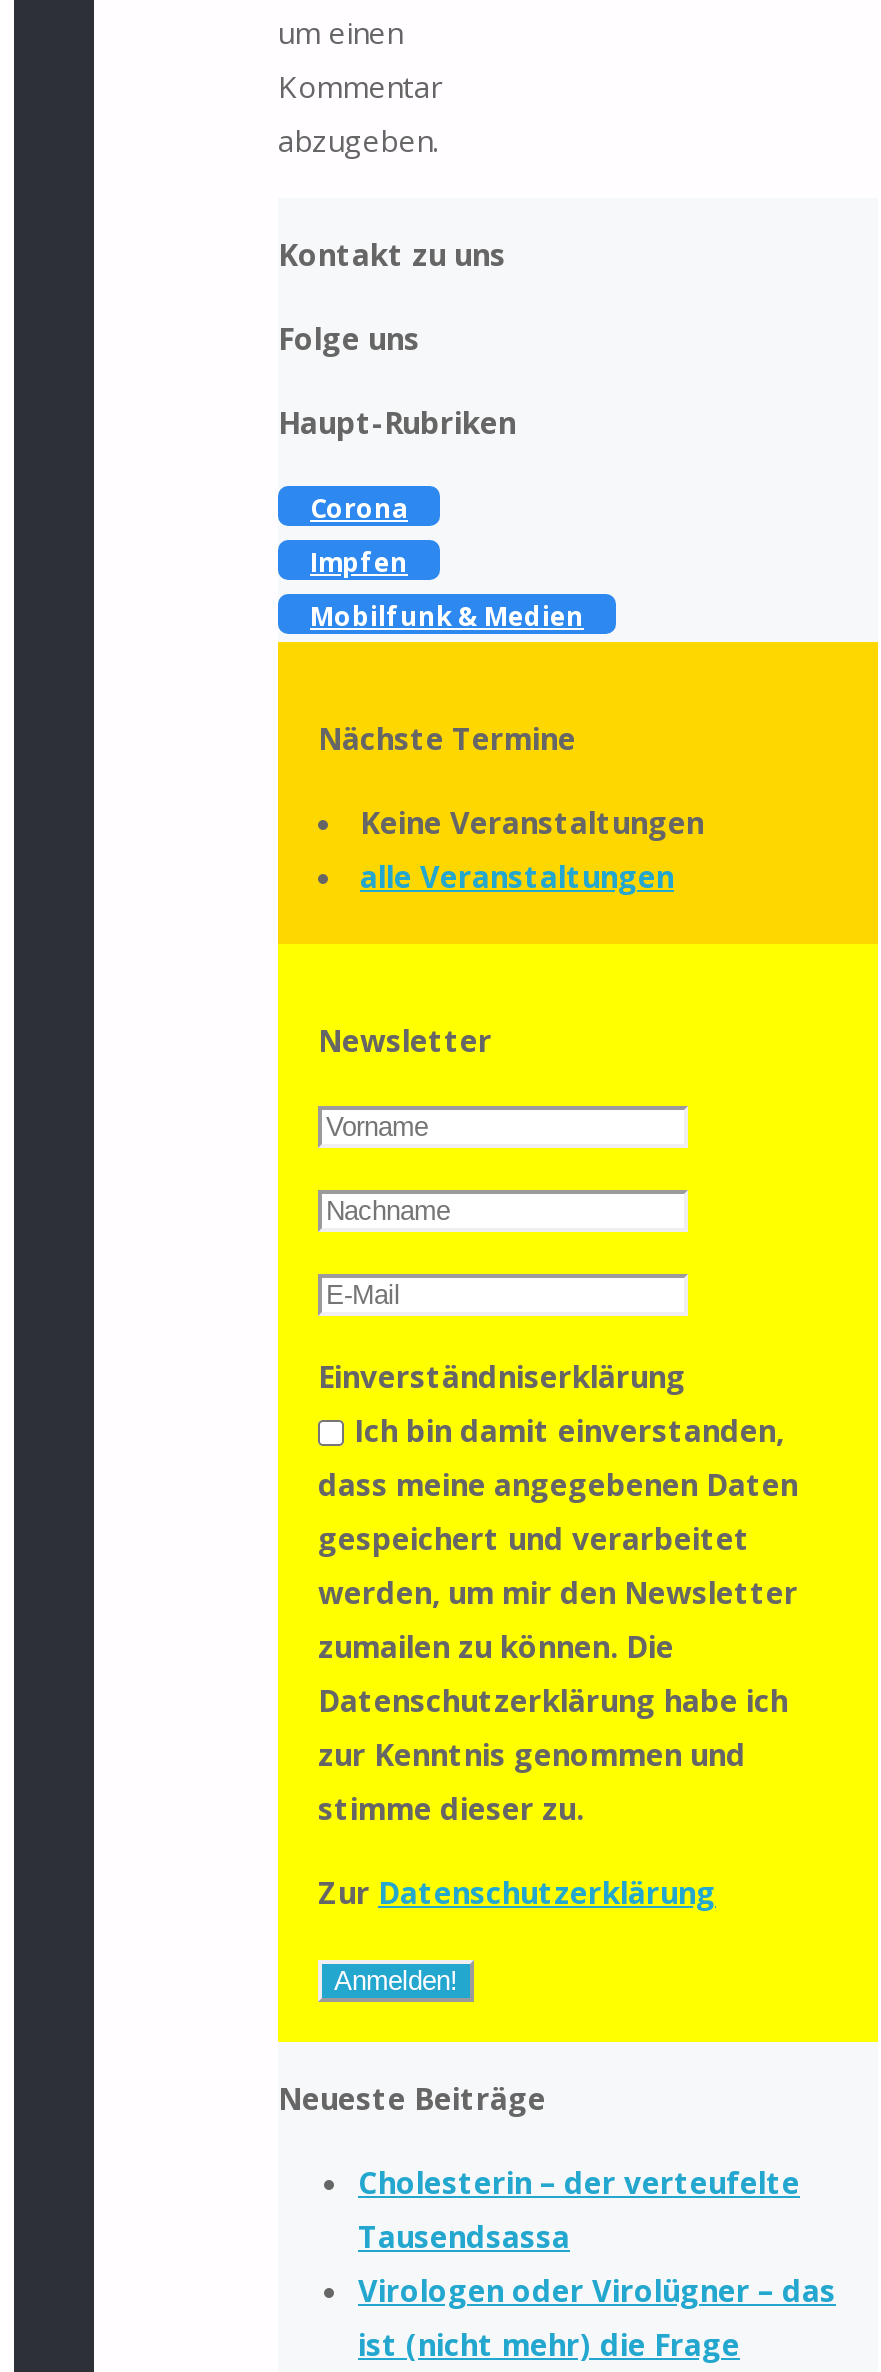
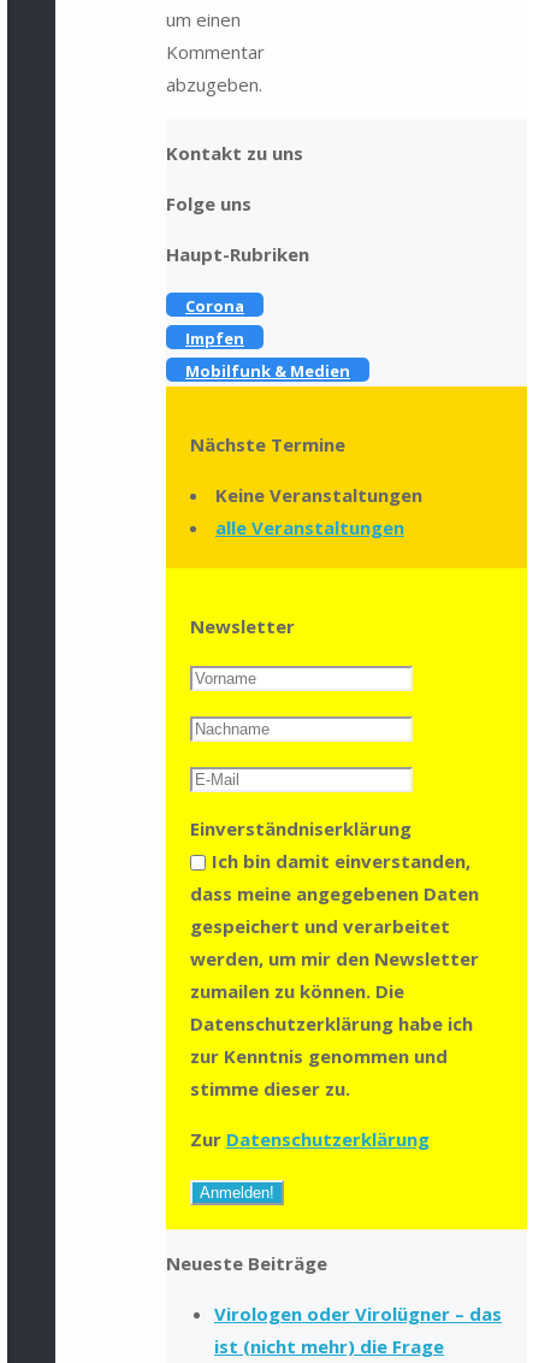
[358,2161,800,2255] Cholesterin – der verteufelte | Tausendsassa -> none

